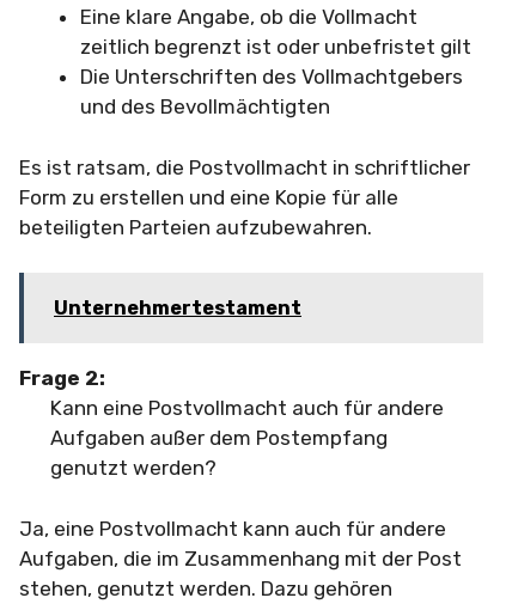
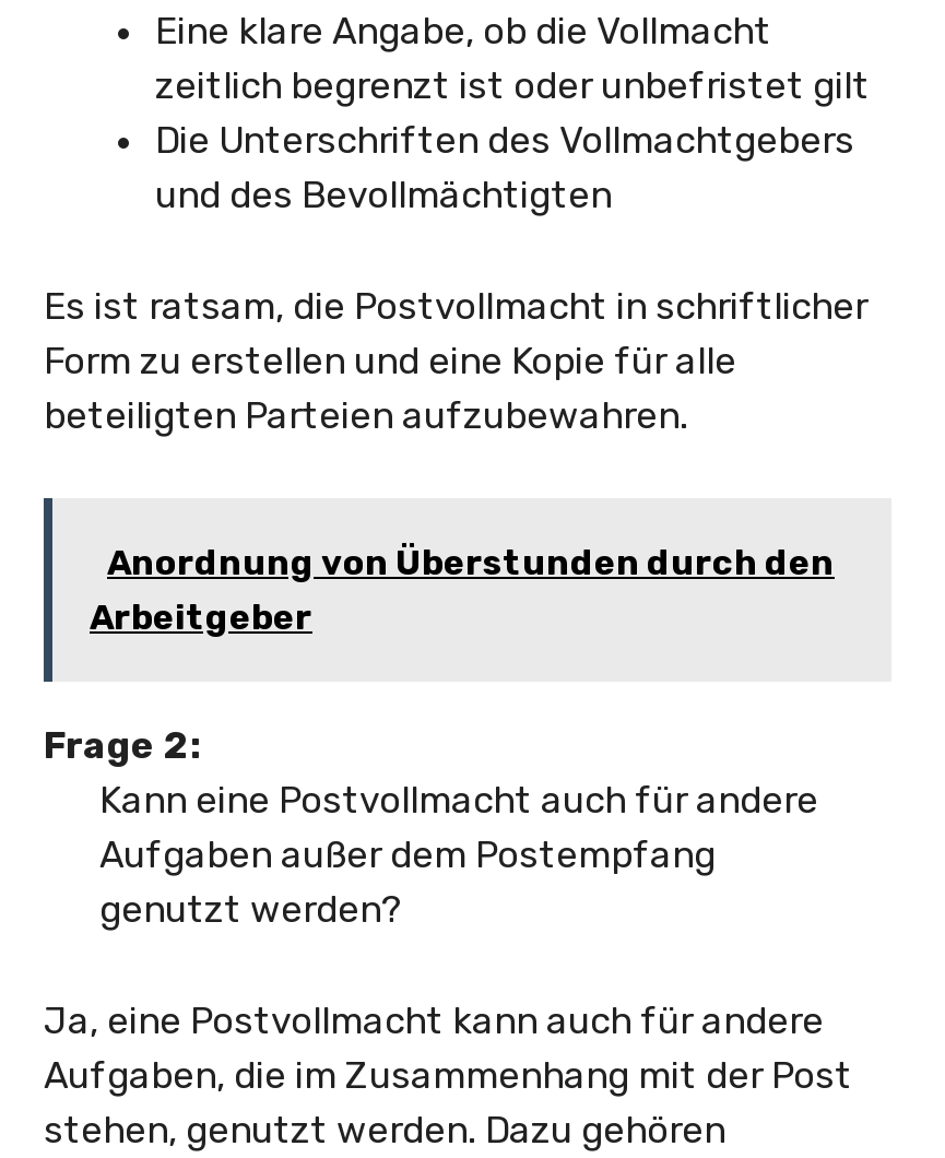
[54,297,301,319] Unternehmertestament -> [90,542,835,638] Anordnung von Überstunden durch den | Arbeitgeber

